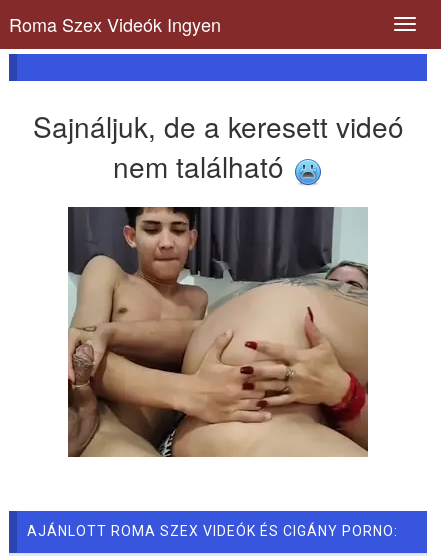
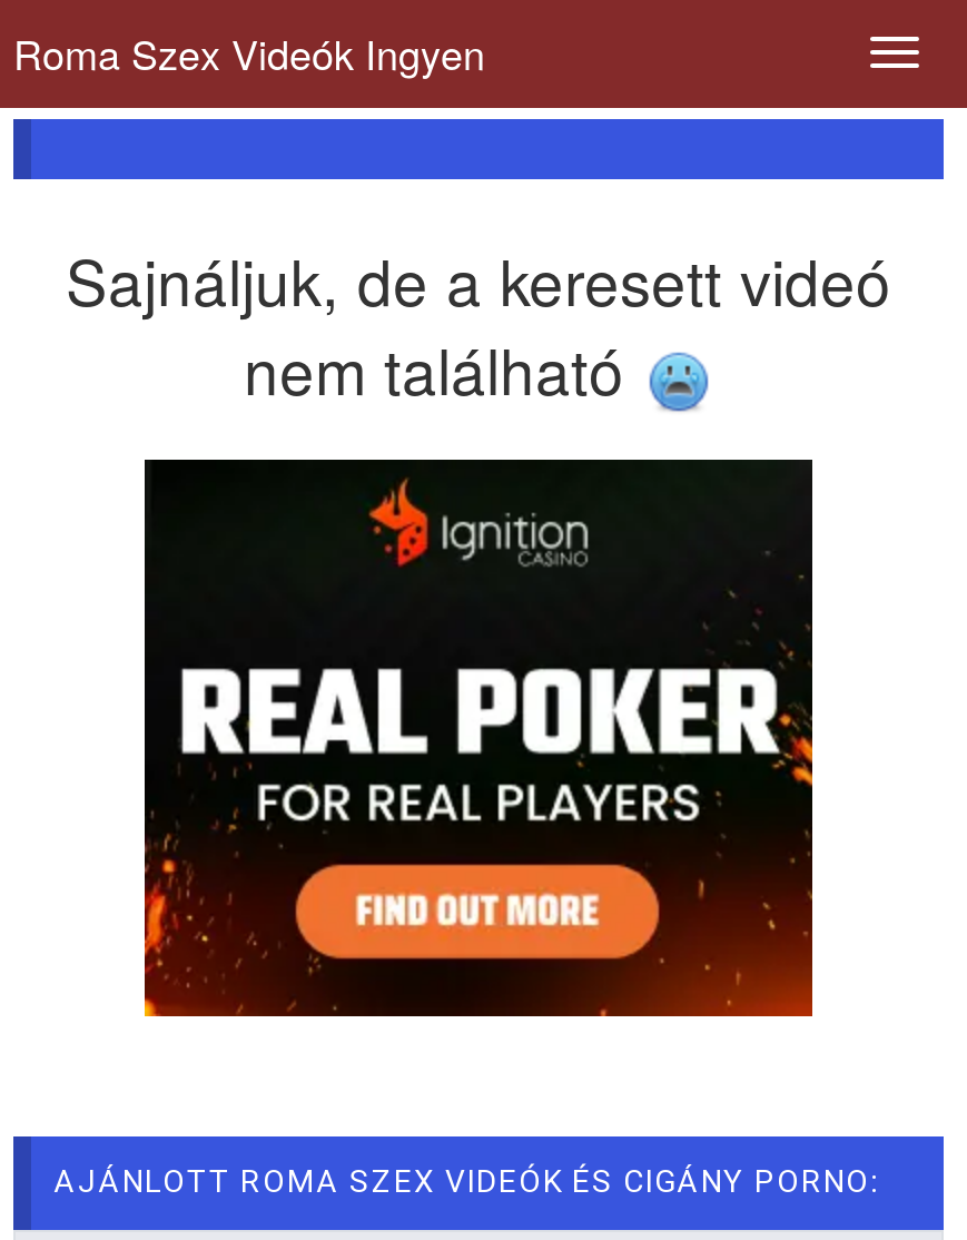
[67,206,369,458] [image] -> [142,457,815,1018] [image]

